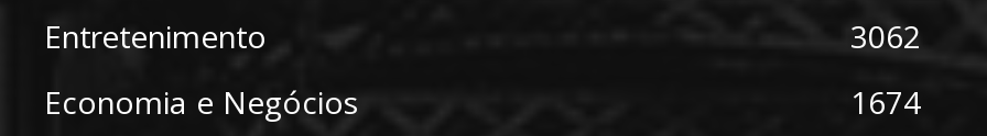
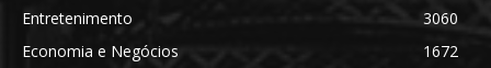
[850,15,921,56] 3062 -> [423,7,458,28] 3060
[850,81,921,122] 1674 -> [423,40,458,61] 1672

